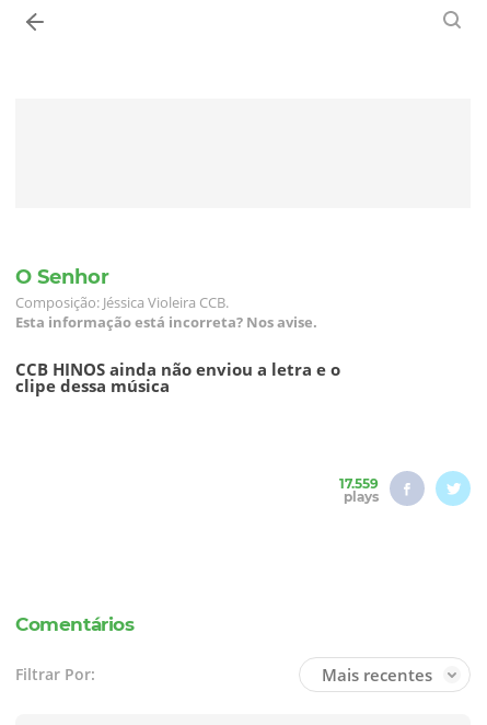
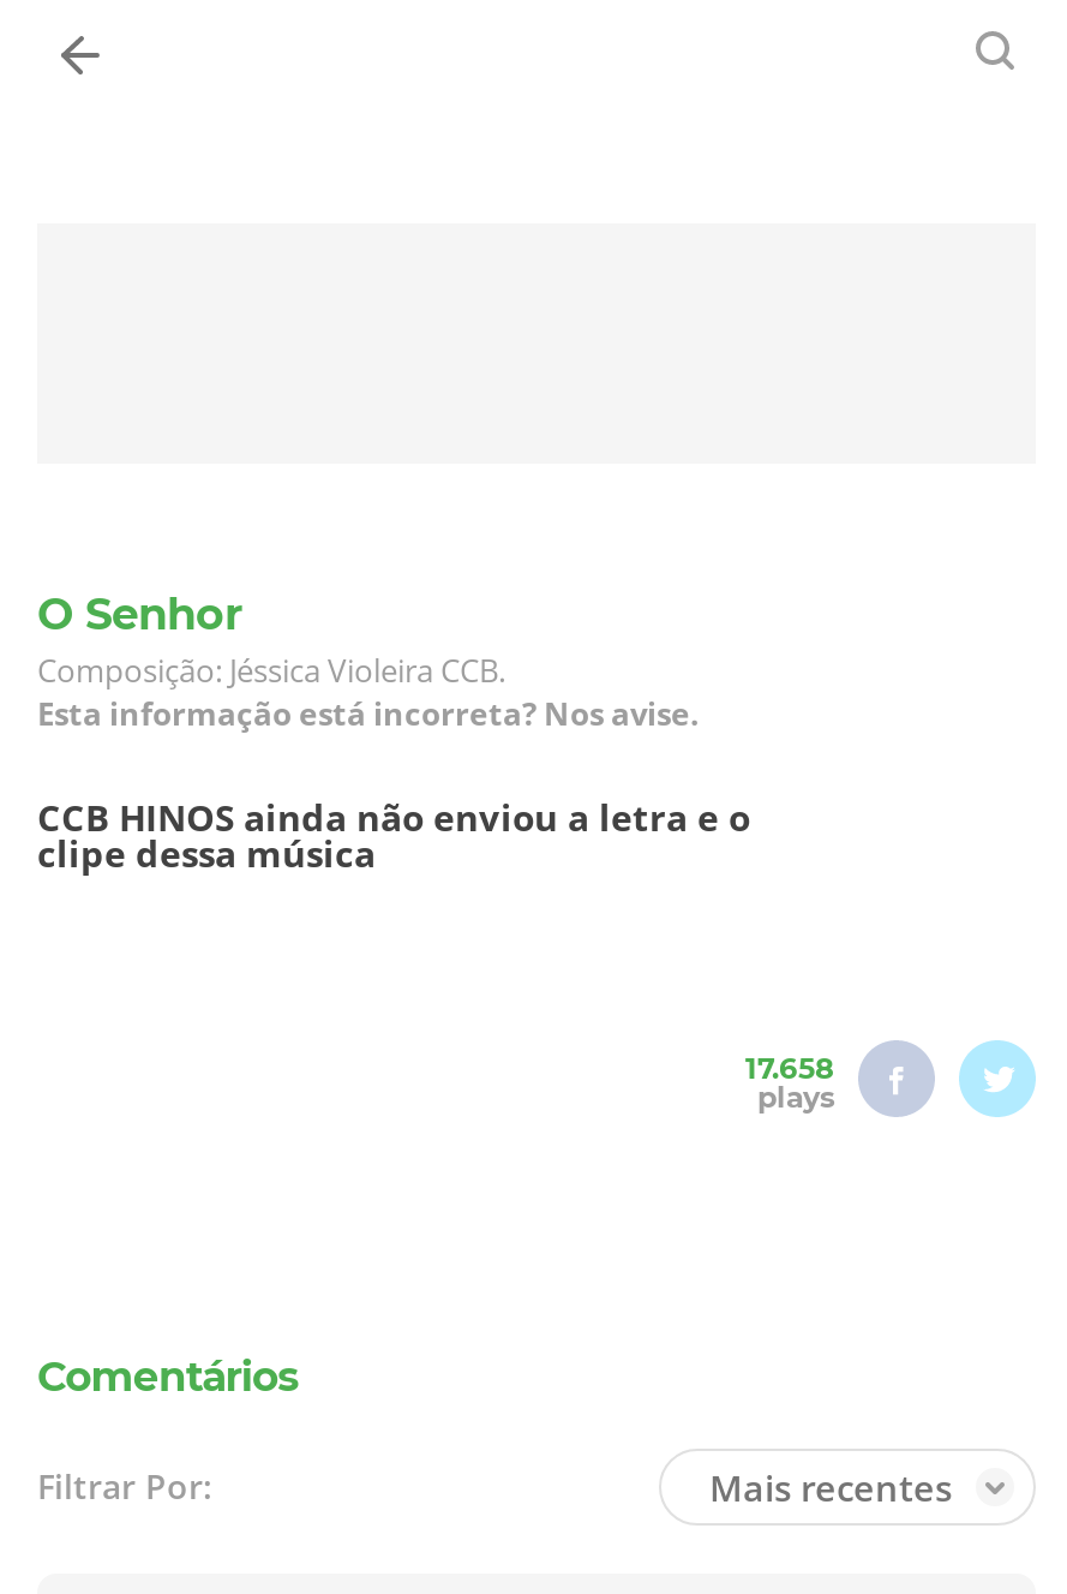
[339,475,379,492] 17.559 -> [745,1050,834,1086] 17.658

